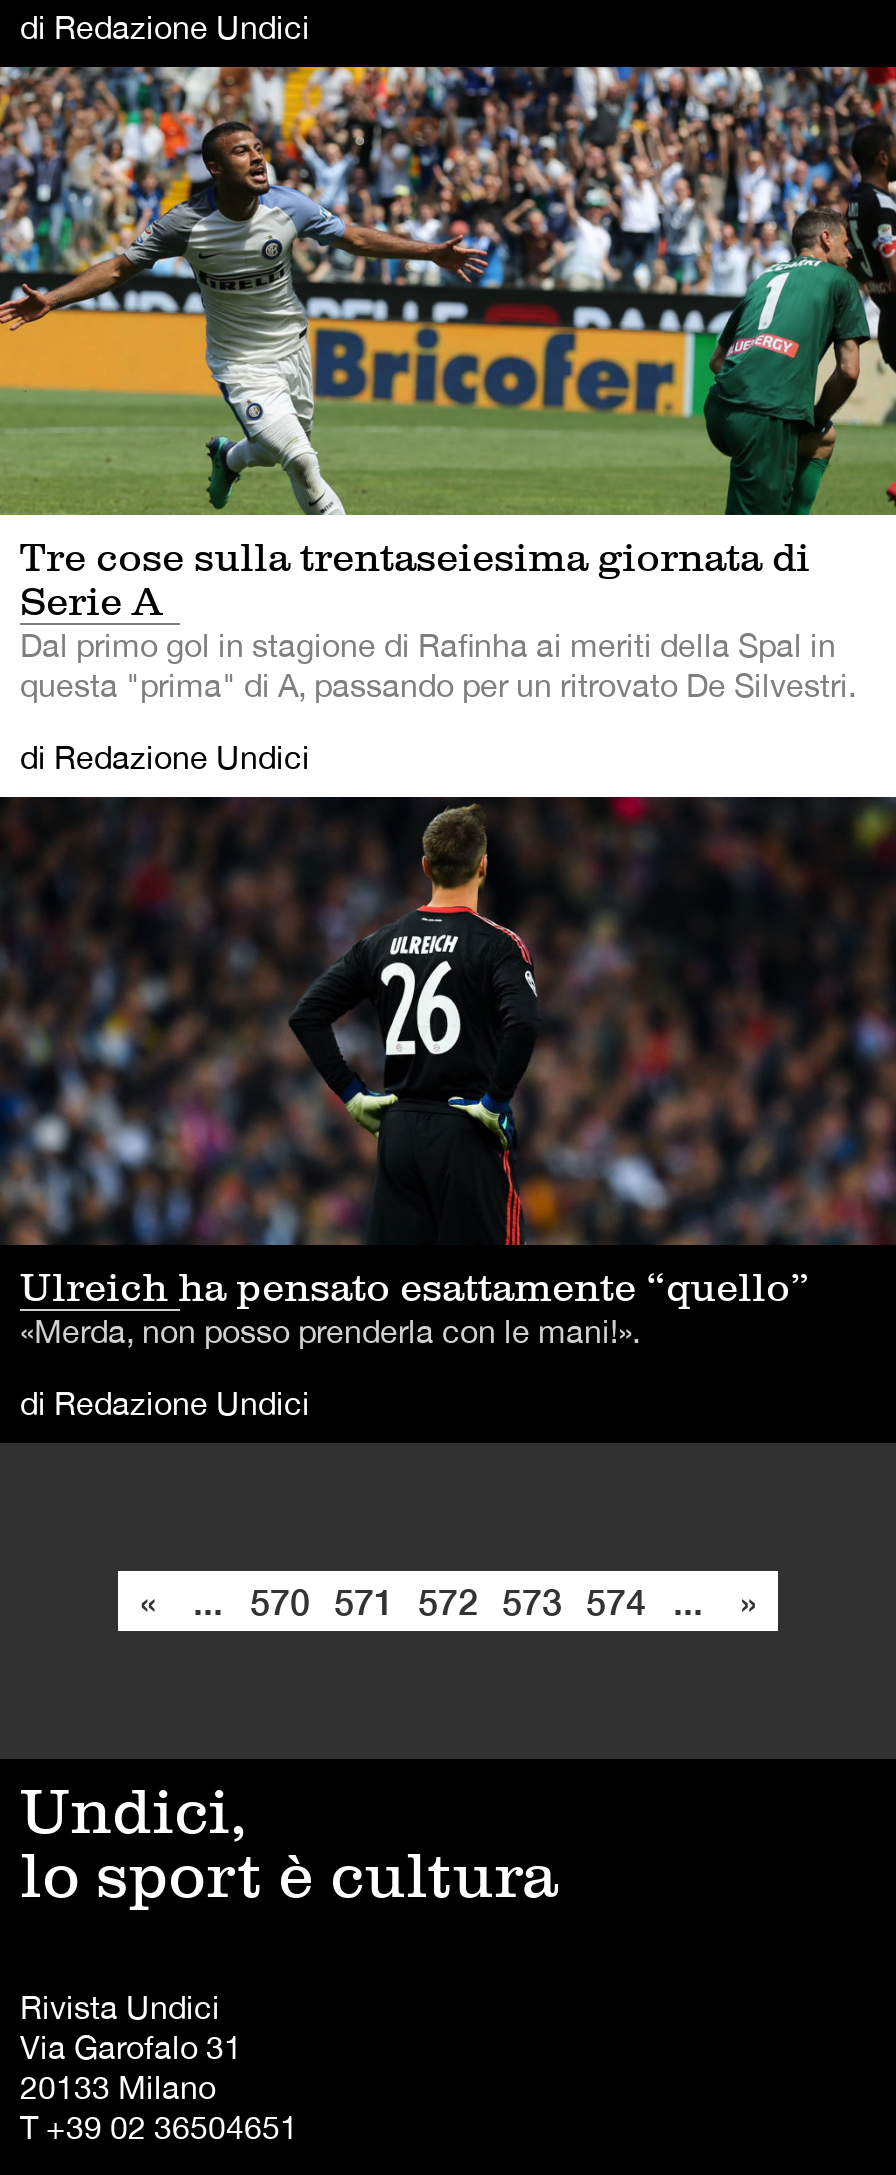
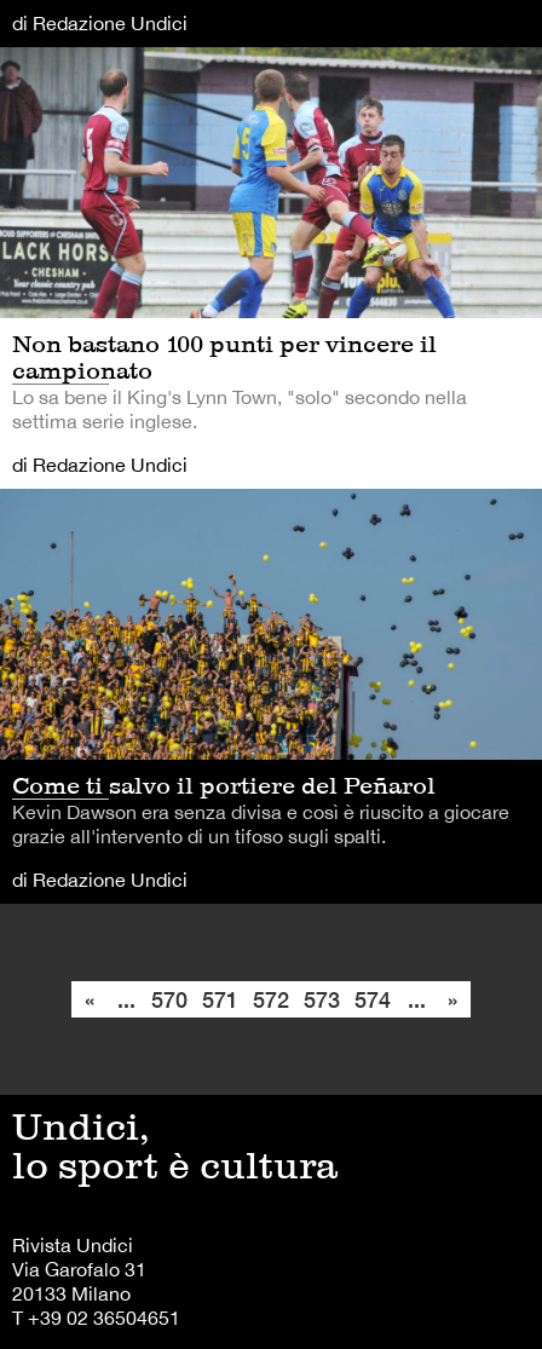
[6,65,890,703] [image] | Tre cose sulla trentaseiesima giornata di | Serie A | Dal primo gol in stagione di Rafinha ai meriti della Spal in | questa "prima" di A, passando per un ritrovato De Silvestri. -> [4,46,538,432] [image] | Non bastano 100 punti per vincere il | campionato | Lo sa bene il King's Lynn Town, "solo" secondo nella | settima serie inglese.
[6,795,890,1349] [image] | Ulreich ha pensato esattamente “quello” | «Merda, non posso prenderla con le mani!». -> [4,488,538,847] [image] | Come ti salvo il portiere del Peñarol | Kevin Dawson era senza divisa e così è riuscito a giocare | grazie all'intervento di un tifoso sugli spalti.

